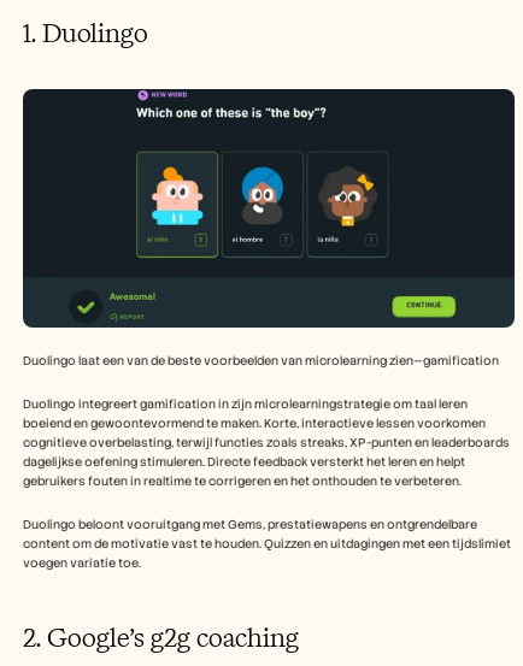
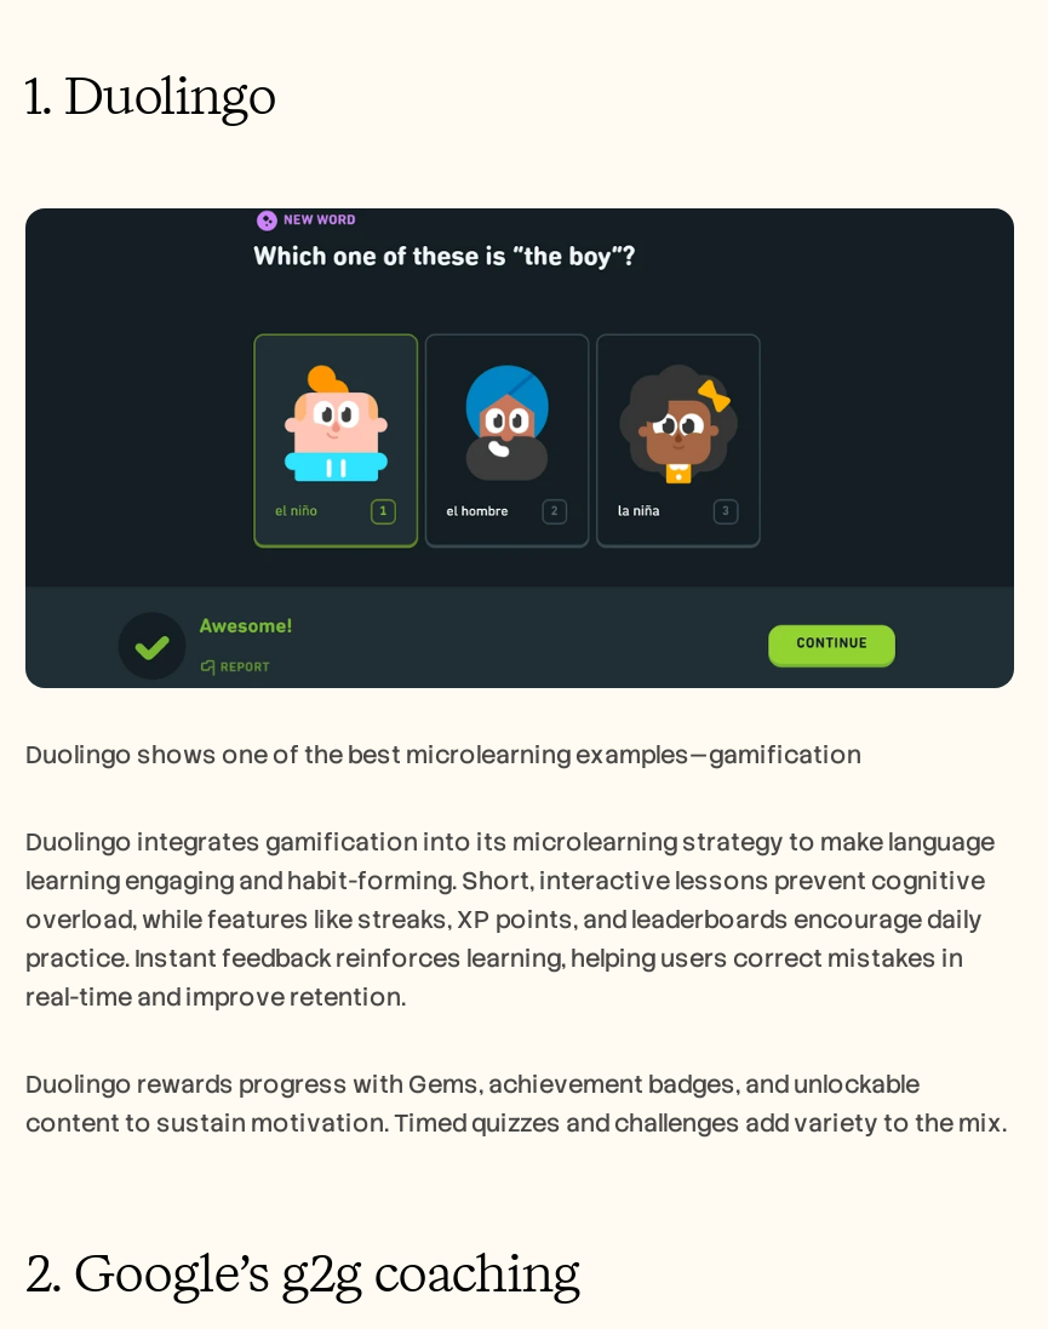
[23,353,501,369] Duolingo laat een van de beste voorbeelden van microlearning zien—gamification -> [25,739,866,771] Duolingo shows one of the best microlearning examples—gamification
[23,396,510,489] Duolingo integreert gamification in zijn microlearningstrategie om taal leren | boeiend en gewoontevormend te maken. Korte, interactieve lessen voorkomen | cognitieve overbelasting, terwijl functies zoals streaks, XP-punten en leaderboards | dagelijkse oefening stimuleren. Directe feedback versterkt het leren en helpt | gebruikers fouten in realtime te corrigeren en het onthouden te verbeteren. -> [25,827,995,1013] Duolingo integrates gamification into its microlearning strategy to make language | learning engaging and habit-forming. Short, interactive lessons prevent cognitive | overload, while features like streaks, XP points, and leaderboards encourage daily | practice. Instant feedback reinforces learning, helping users correct mistakes in | real-time and improve retention.
[23,517,511,571] Duolingo beloont vooruitgang met Gems, prestatiewapens en ontgrendelbare | content om de motivatie vast te houden. Quizzen en uitdagingen met een tijdslimiet | voegen variatie toe. -> [25,1069,1007,1139] Duolingo rewards progress with Gems, achievement badges, and unlockable | content to sustain motivation. Timed quizzes and challenges add variety to the mix.

